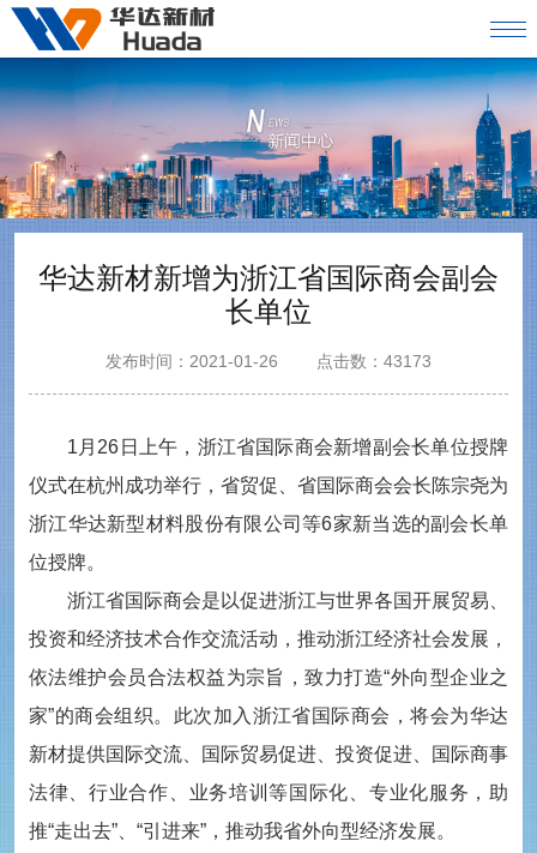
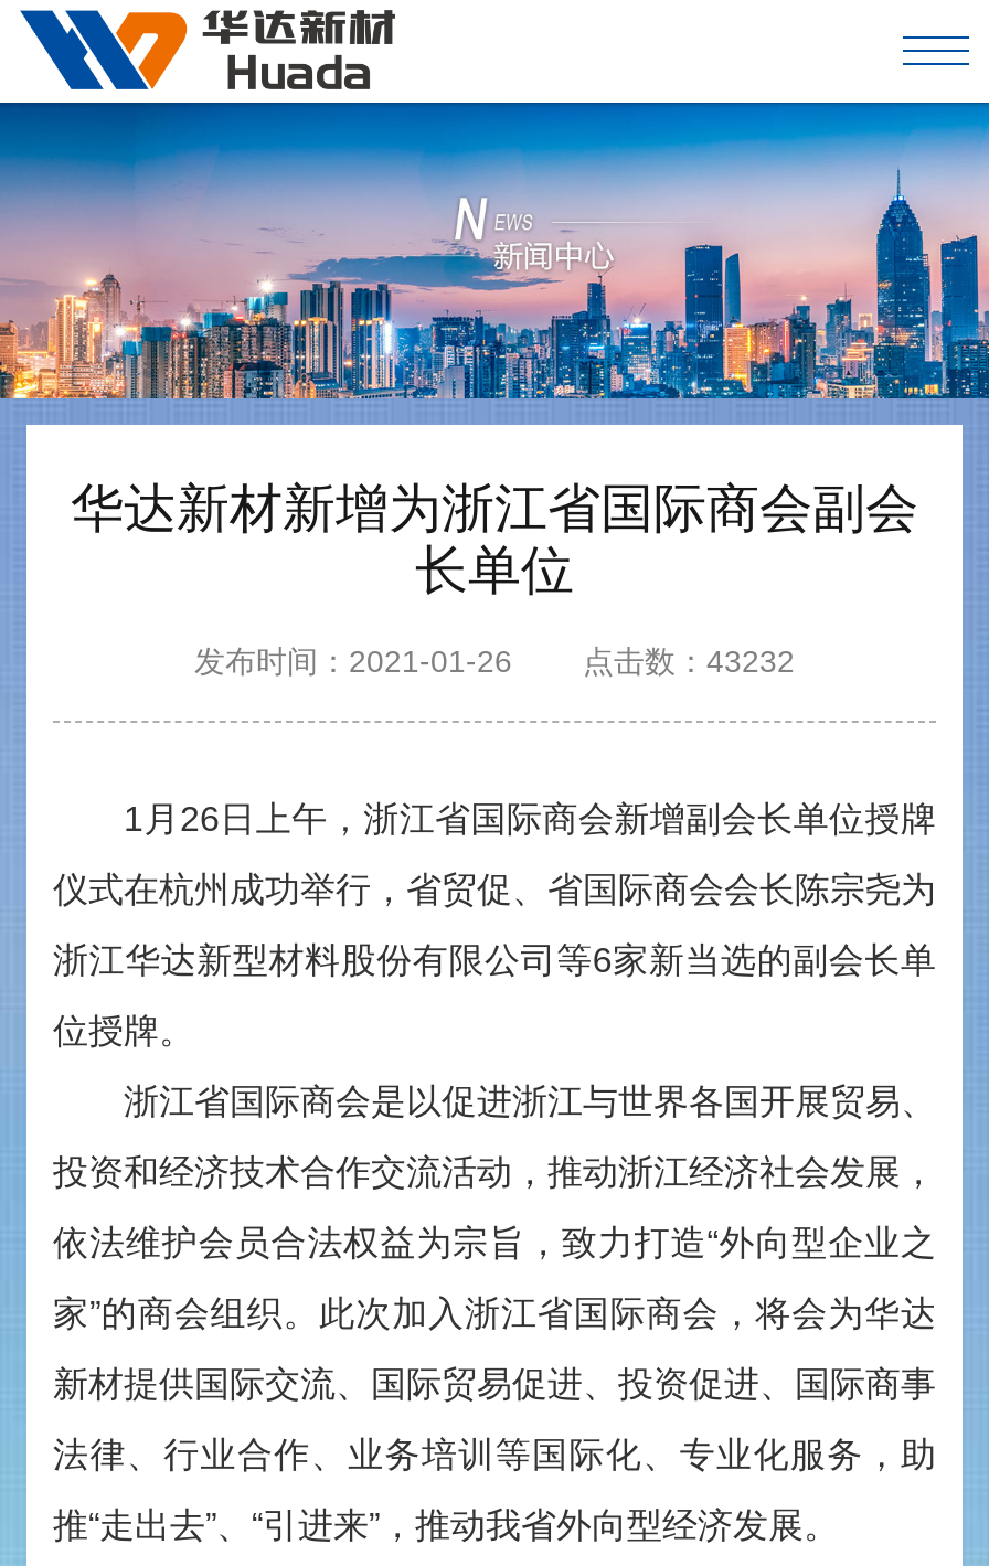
[105,352,432,371] 发布时间：2021-01-26 点击数：43173 -> [194,644,795,680] 发布时间：2021-01-26 点击数：43232

